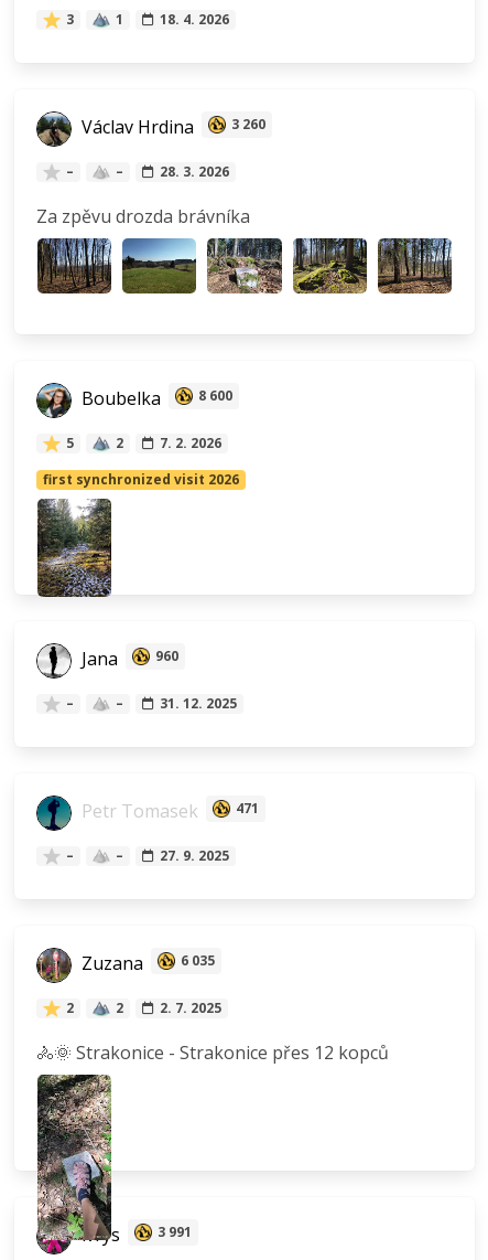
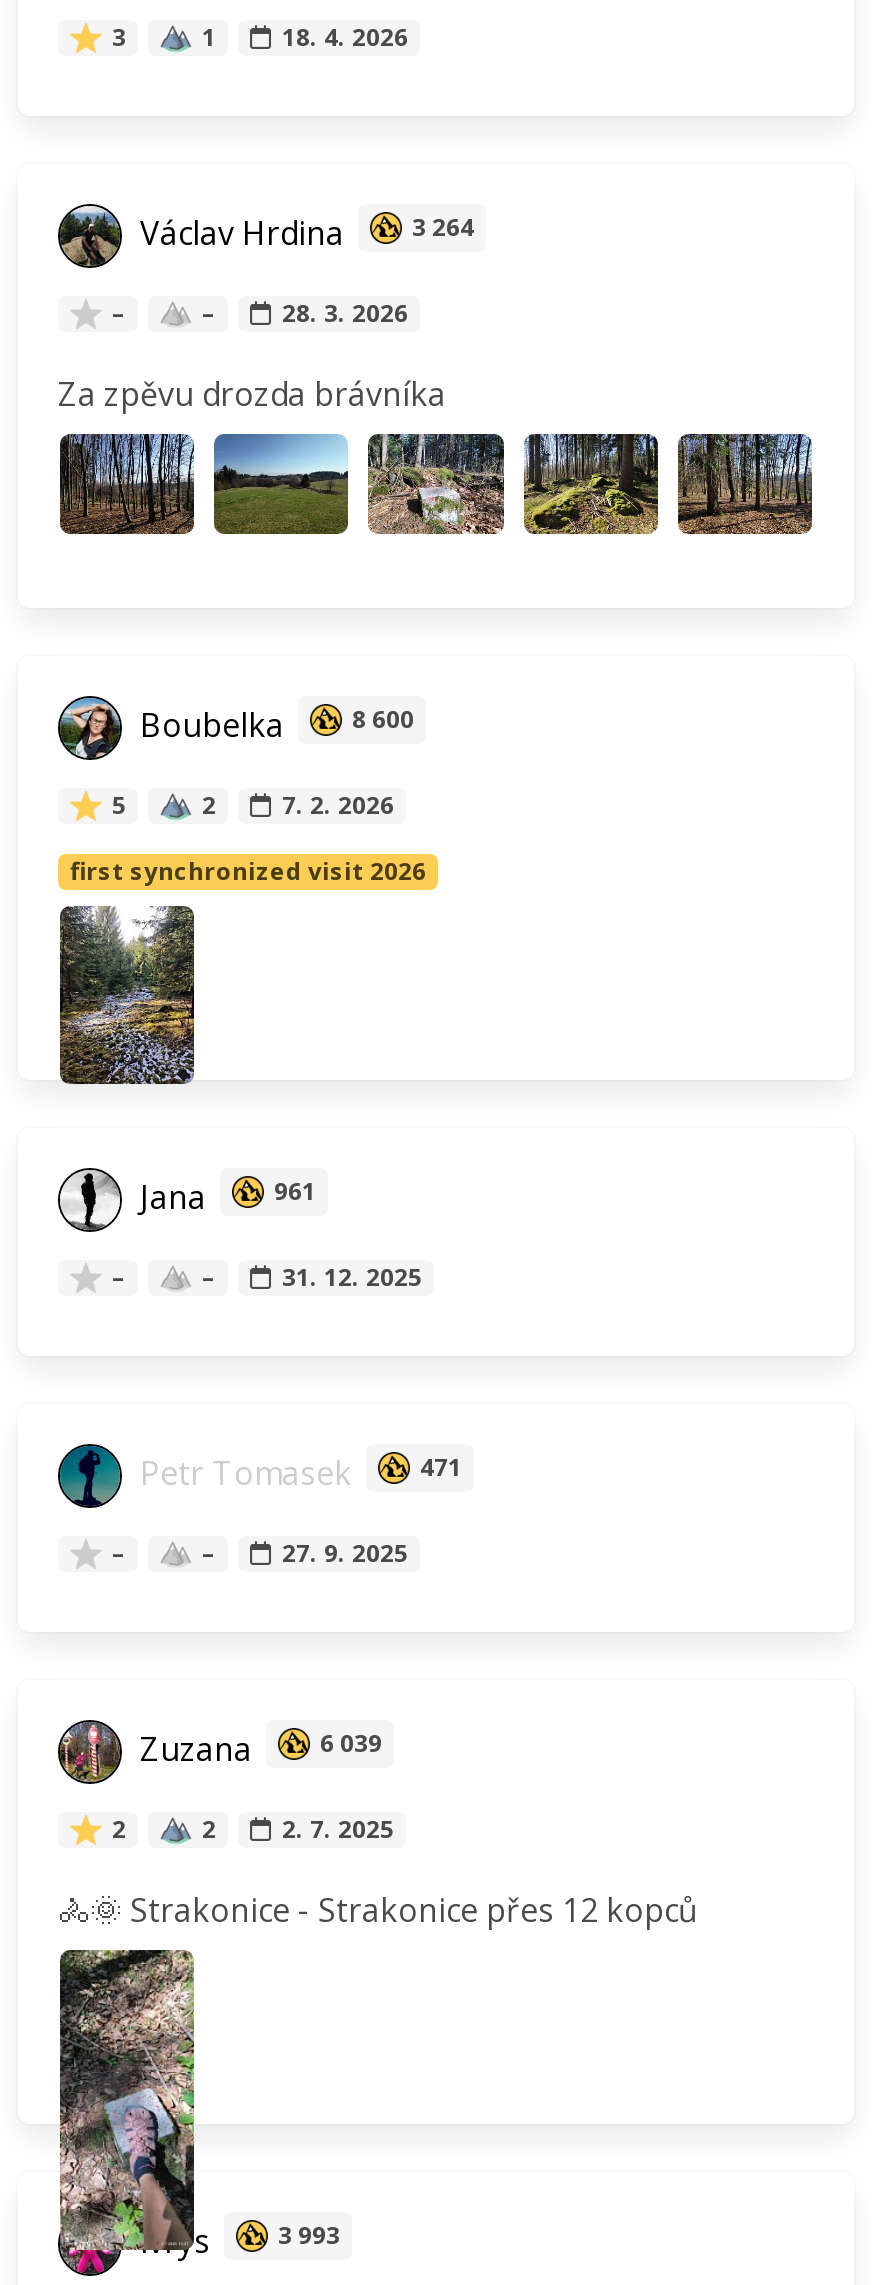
[77,115,265,139] Václav Hrdina 3 260 -> [132,210,474,254] Václav Hrdina 3 264
[77,647,178,671] Jana 960 -> [132,1174,316,1218] Jana 961
[77,951,215,976] Zuzana 6 035 -> [132,1726,382,1770] Zuzana 6 039
[158,1223,192,1242] 3 991 -> [278,2219,340,2253] 3 993

